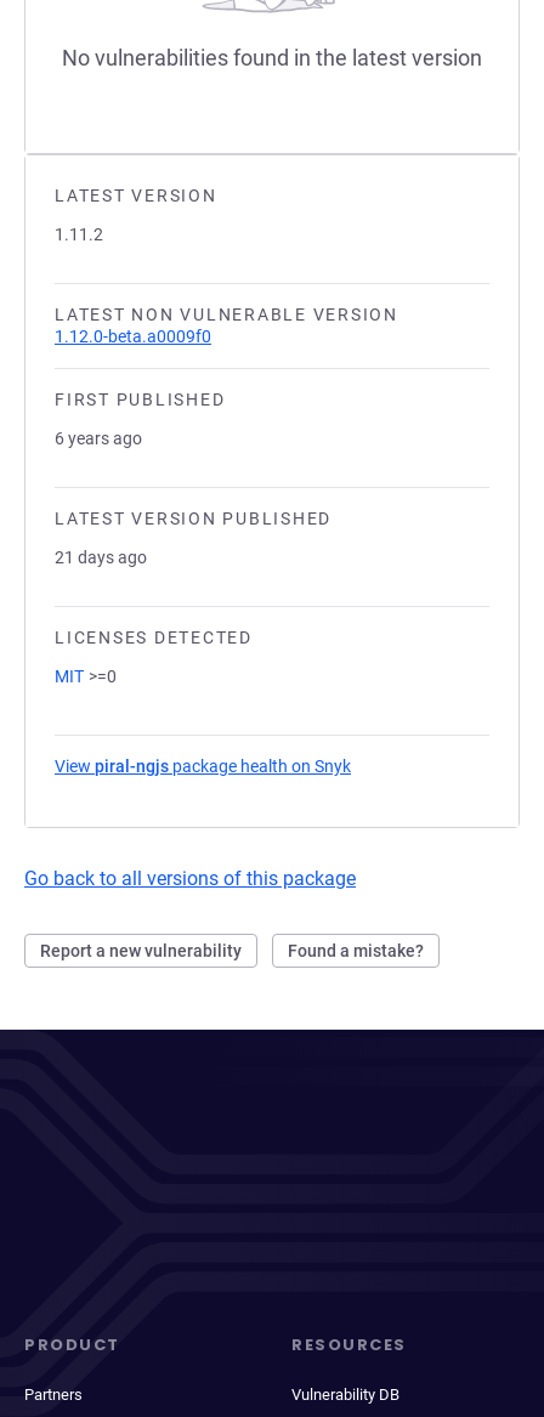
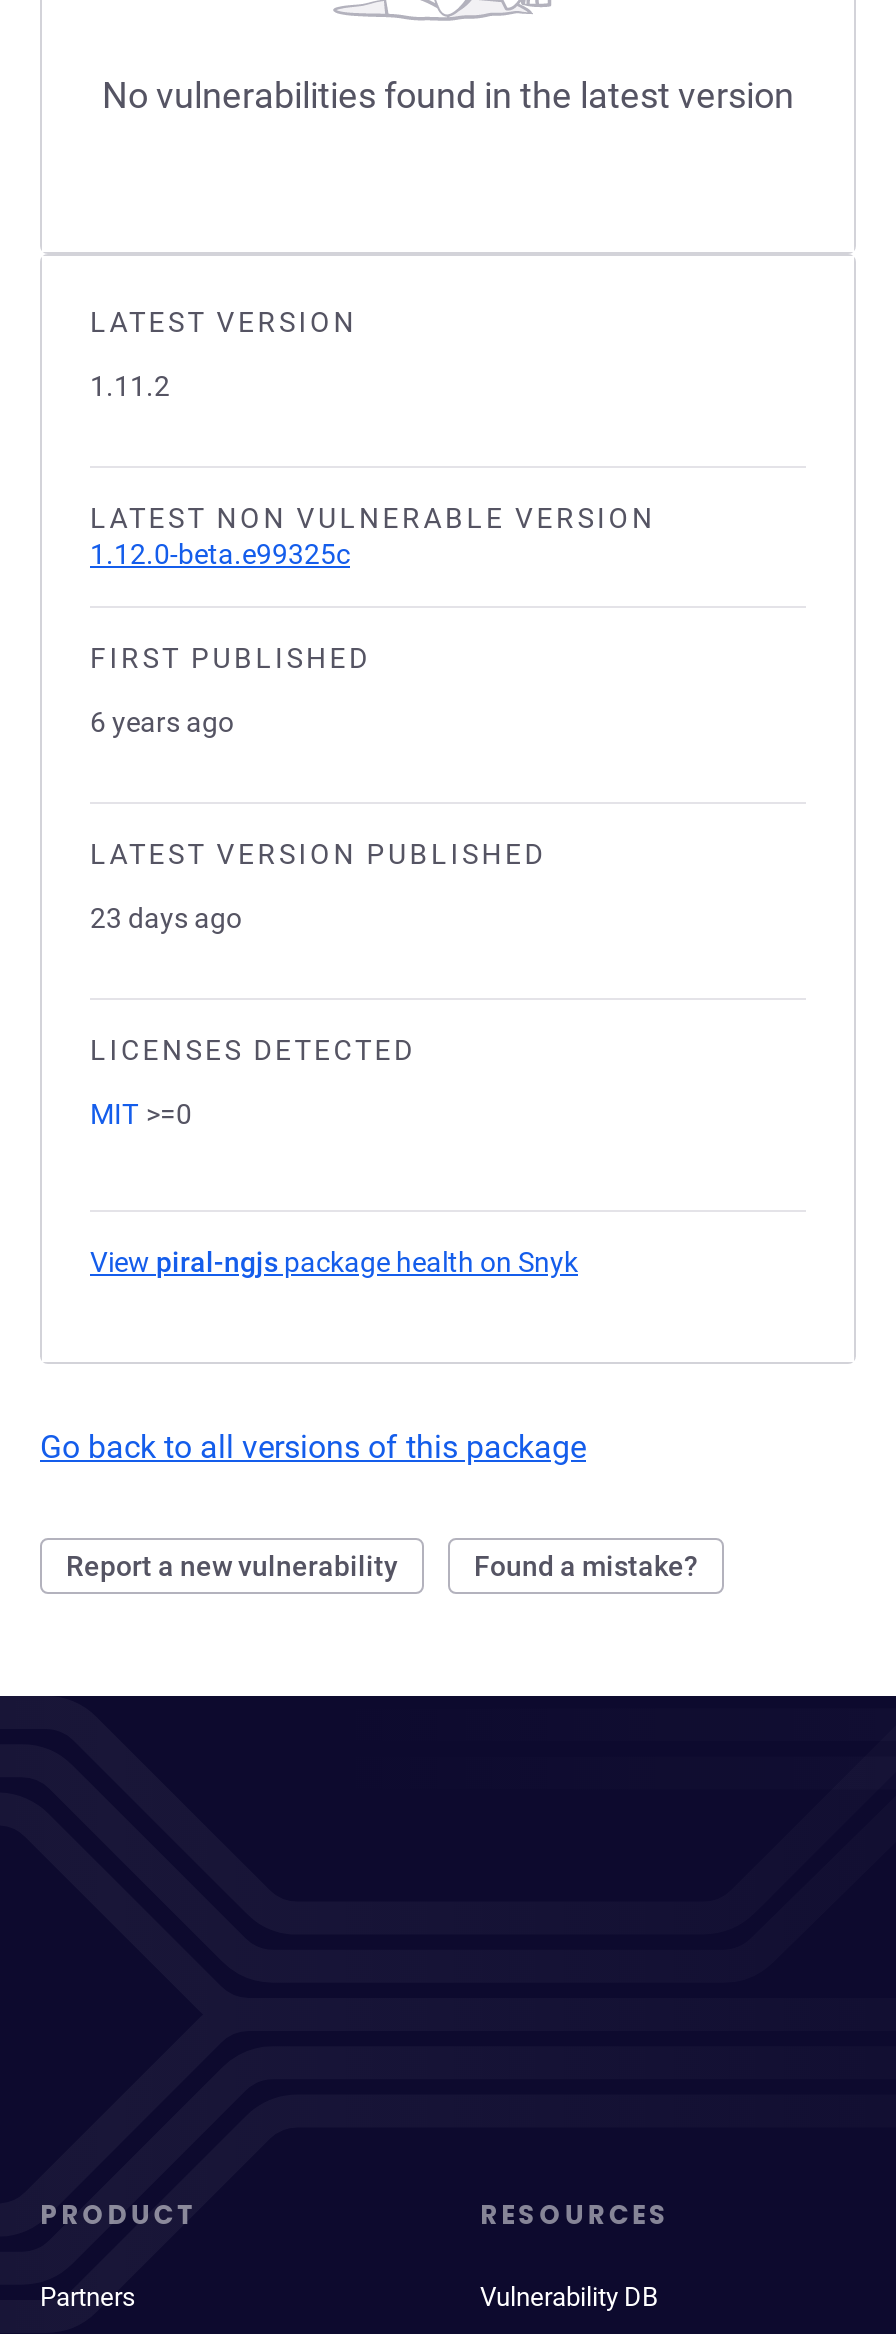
[55,327,211,346] 1.12.0-beta.a0009f0 -> [90,538,350,570] 1.12.0-beta.e99325c
[55,548,147,567] 21 days ago -> [90,902,242,934] 23 days ago

